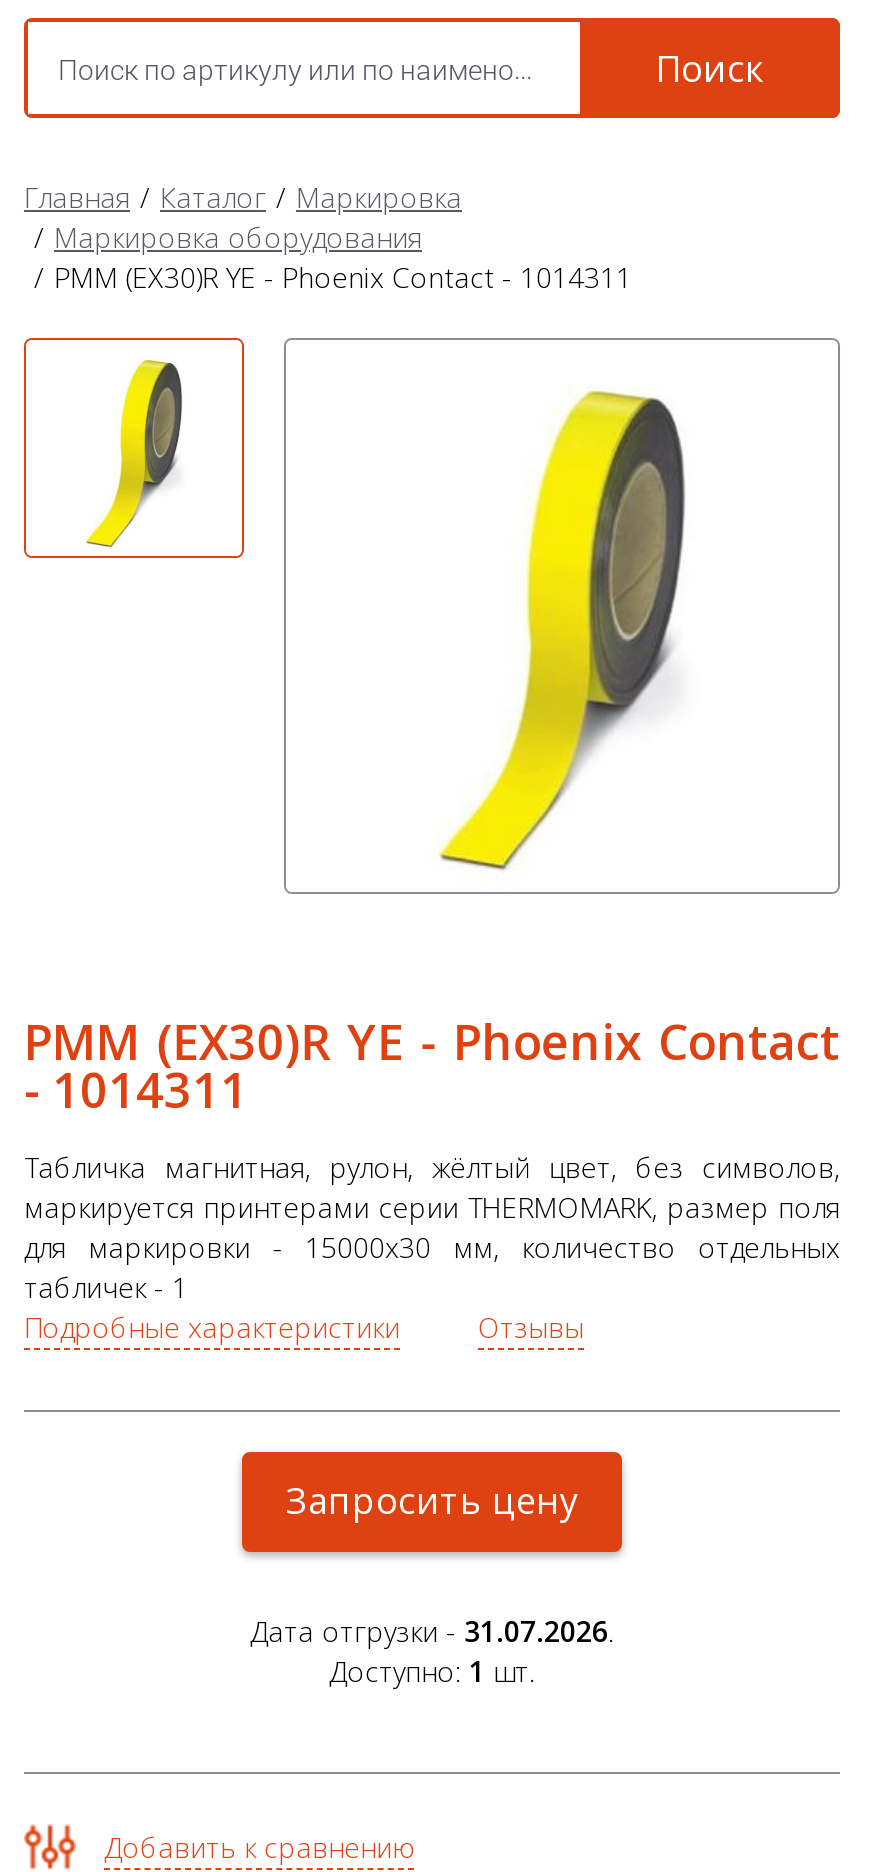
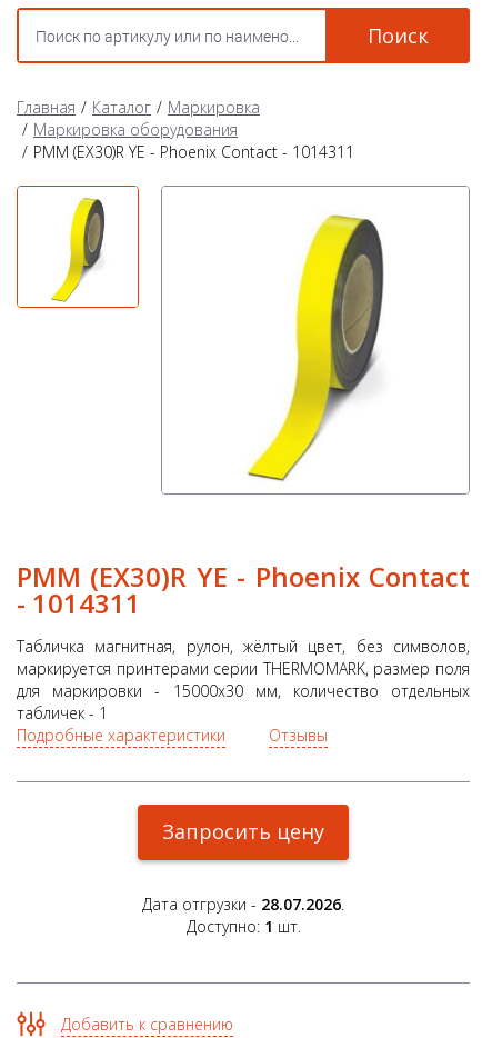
[250,1612,614,1650] Дата отгрузки - 31.07.2026. -> [142,893,344,914] Дата отгрузки - 28.07.2026.

